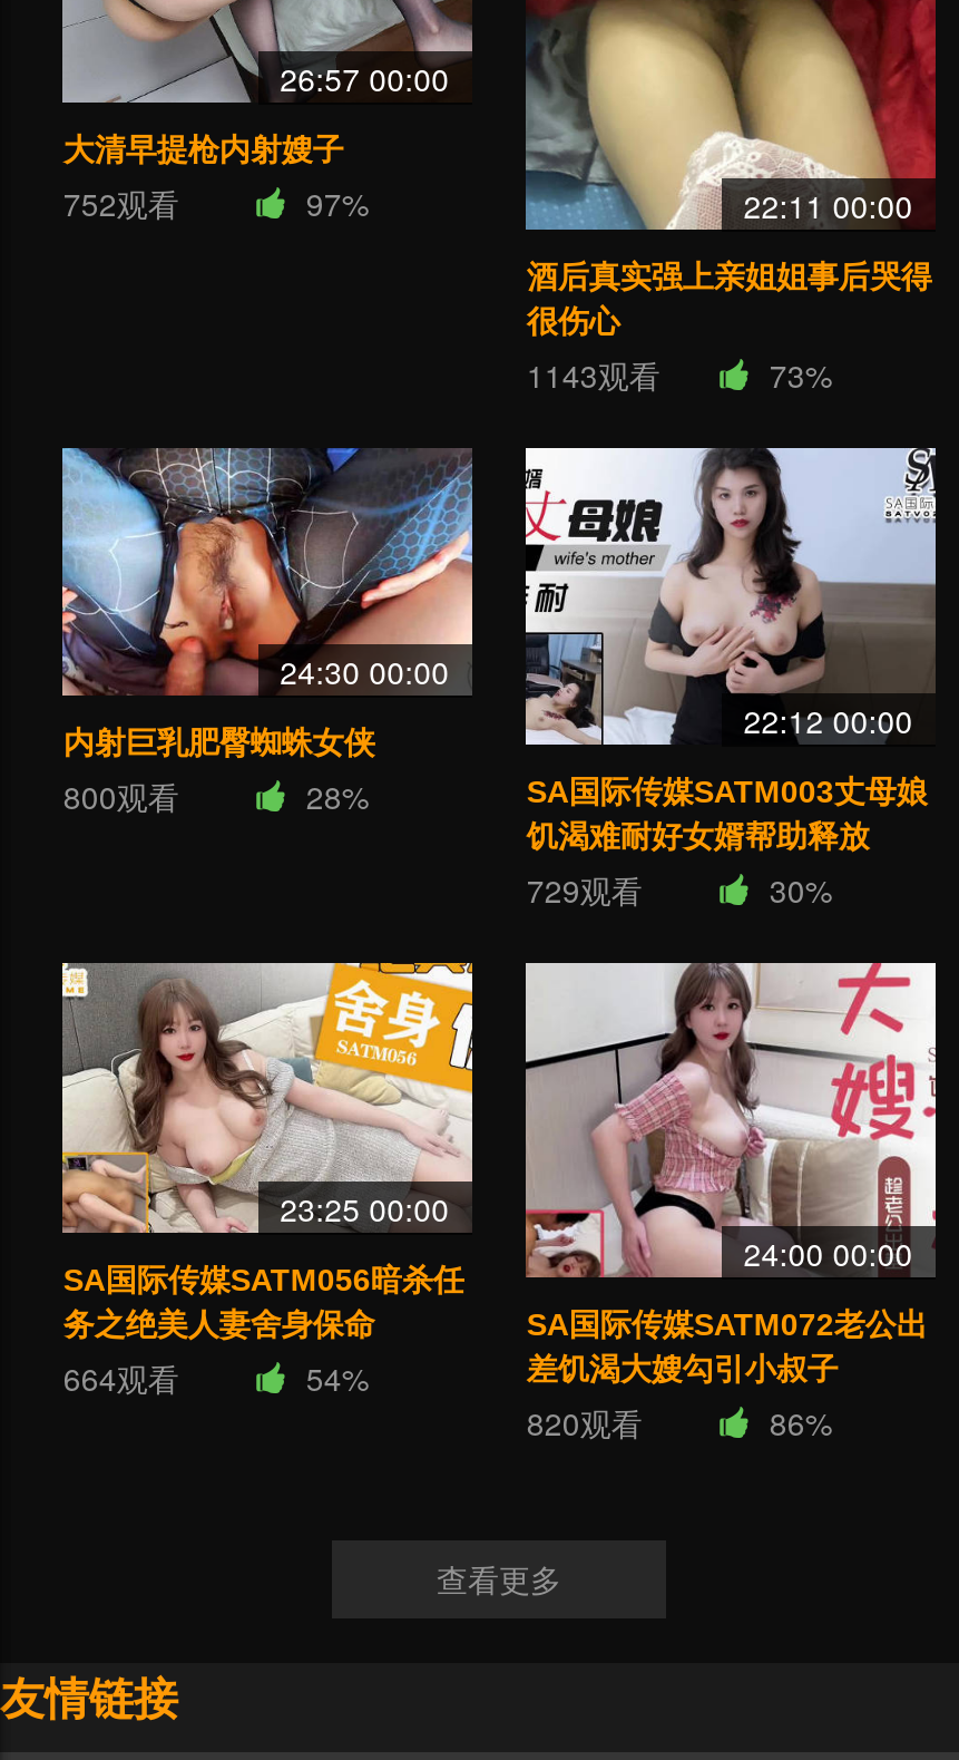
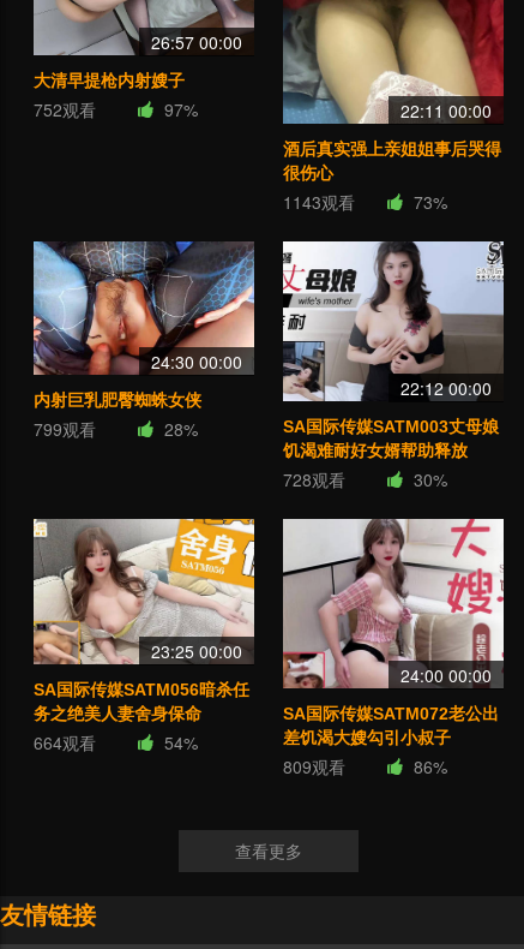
[63,774,179,819] 800观看 -> [34,417,96,441] 799观看
[527,867,642,912] 729观看 -> [283,467,346,491] 728观看
[527,1401,642,1445] 820观看 -> [283,755,346,779] 809观看

